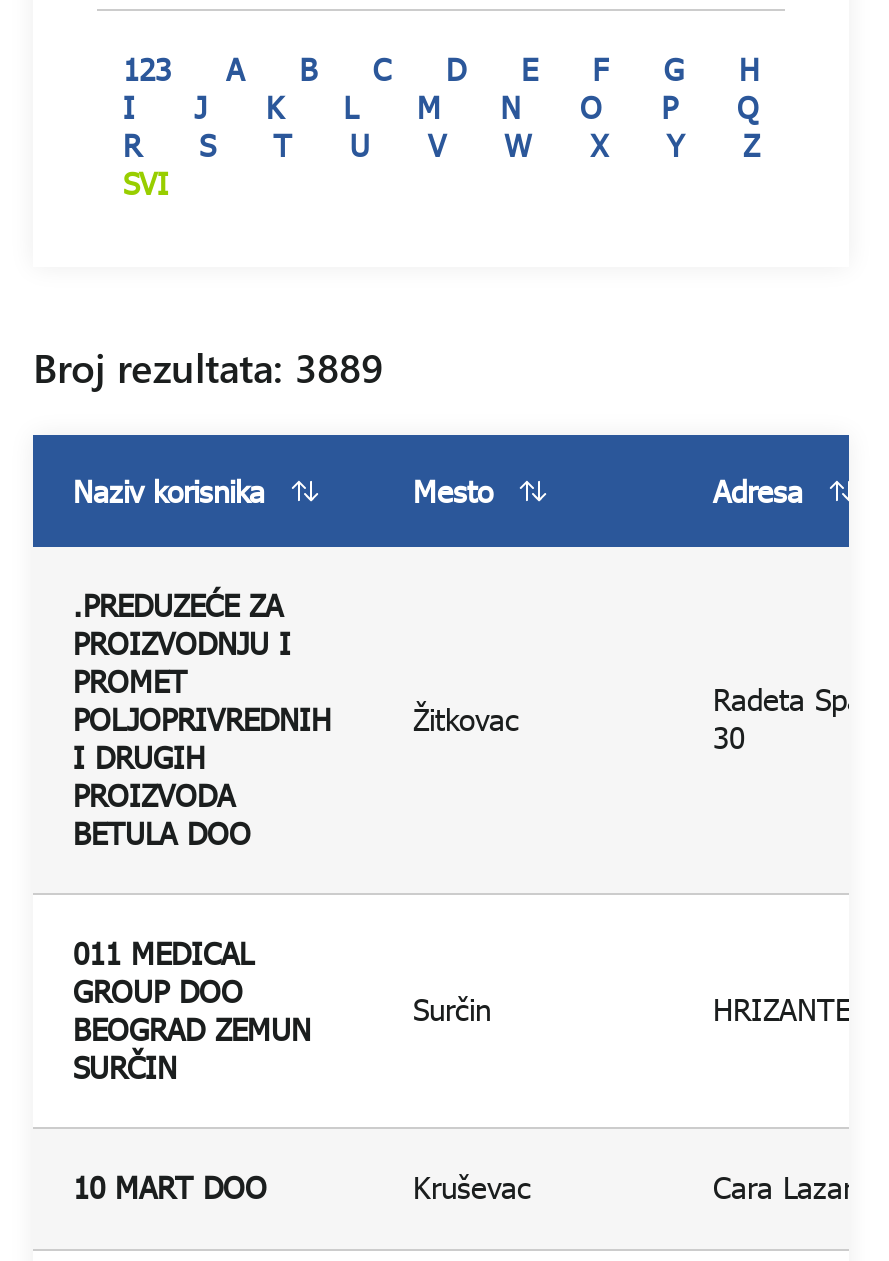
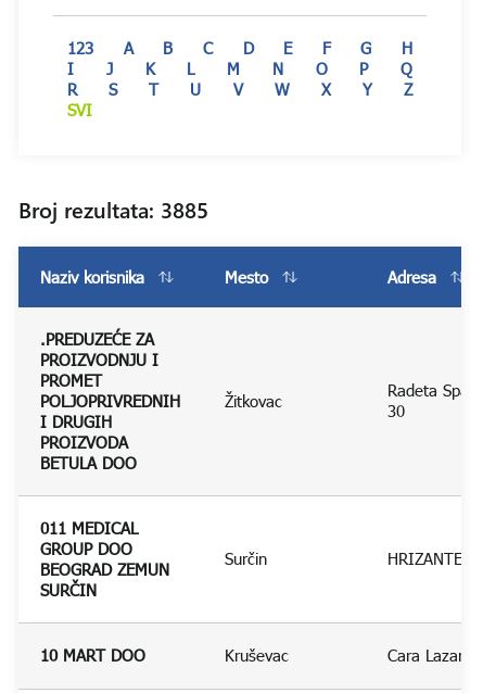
[33,339,383,393] Broj rezultata: 3889 -> [18,194,208,224] Broj rezultata: 3885

